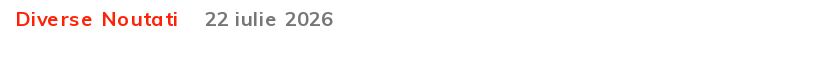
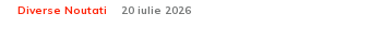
[15,5,333,31] Diverse Noutati 22 iulie 2026 -> [17,3,191,17] Diverse Noutati 20 iulie 2026

